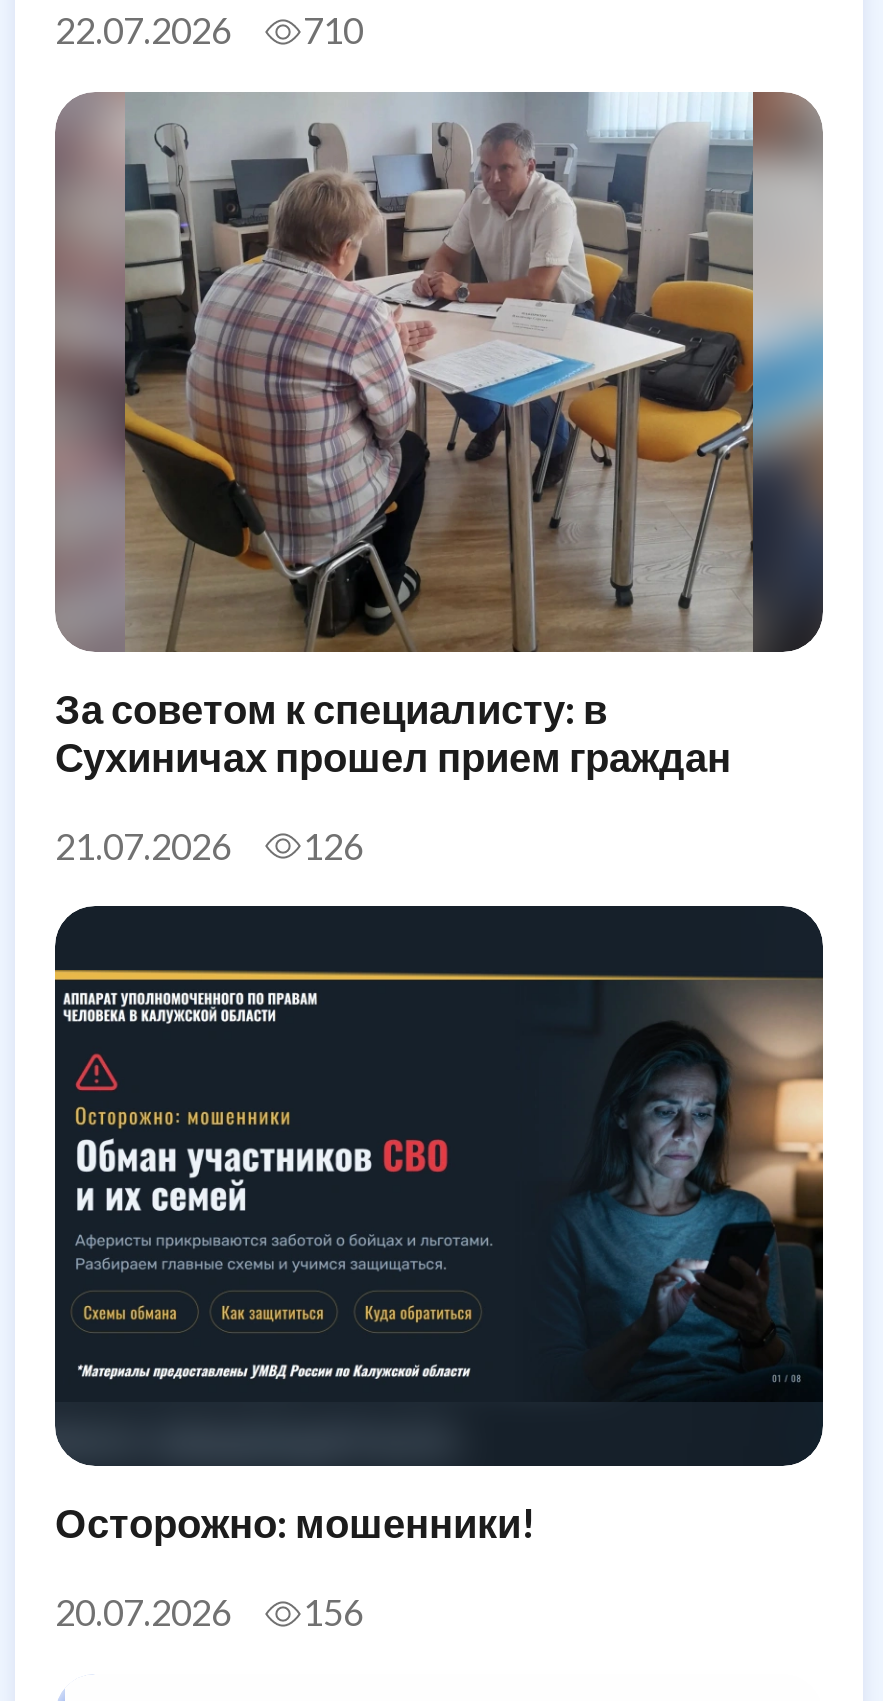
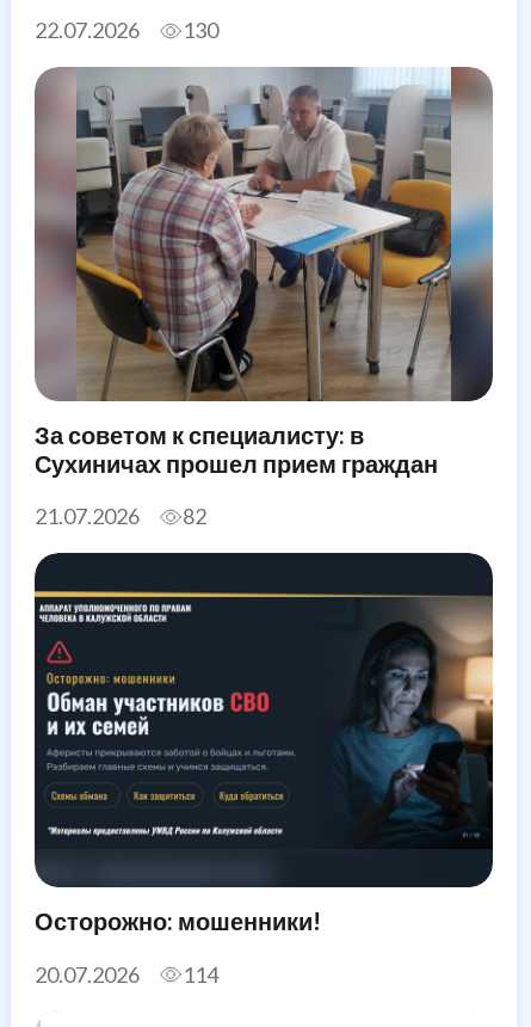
[55,9,363,53] 22.07.2026 710 -> [35,17,218,43] 22.07.2026 130
[55,824,363,868] 21.07.2026 126 -> [35,503,206,529] 21.07.2026 82
[55,1590,363,1634] 20.07.2026 156 -> [35,961,218,987] 20.07.2026 114

